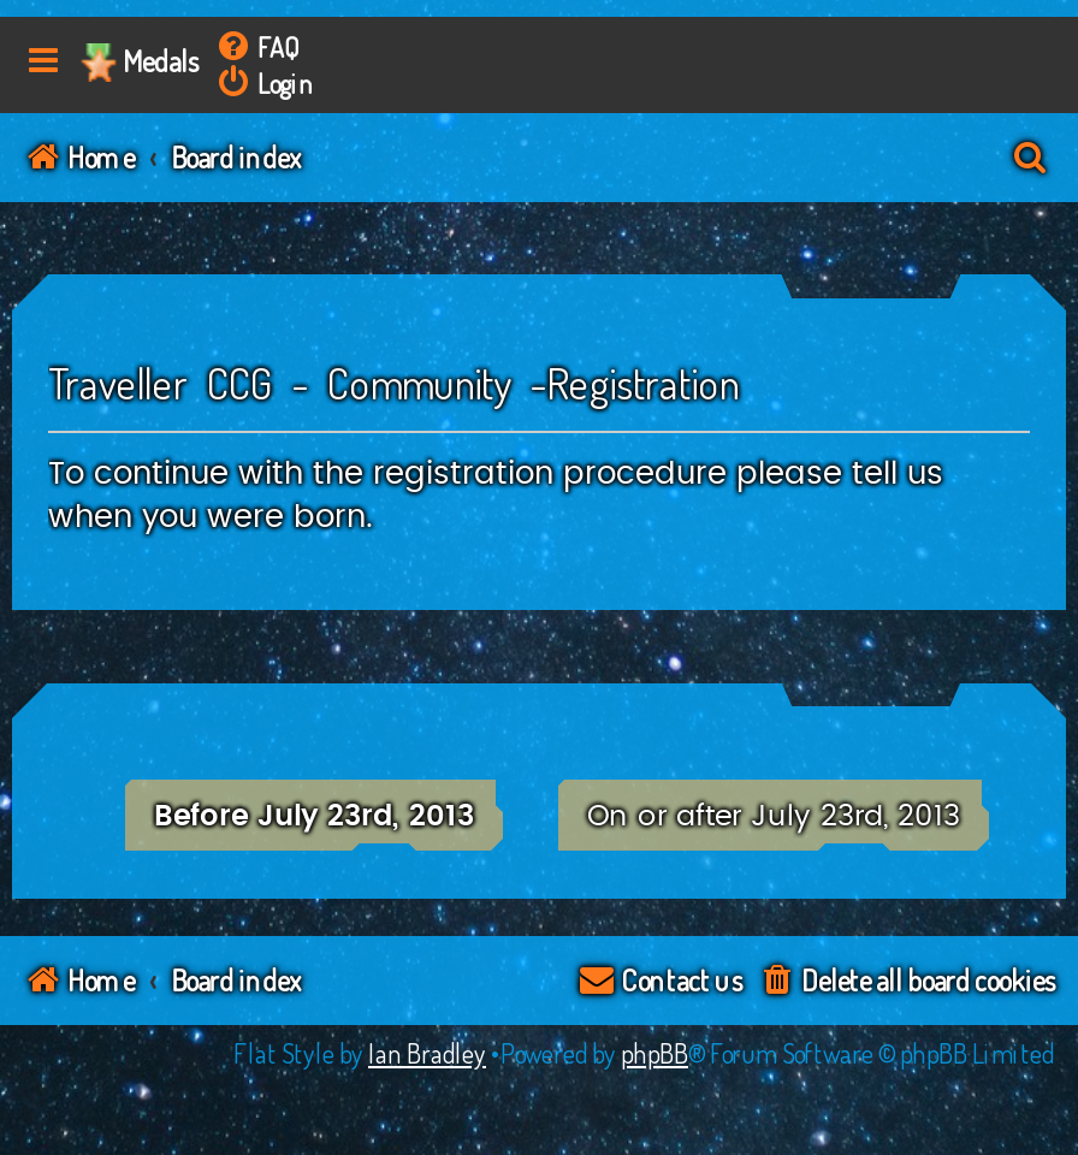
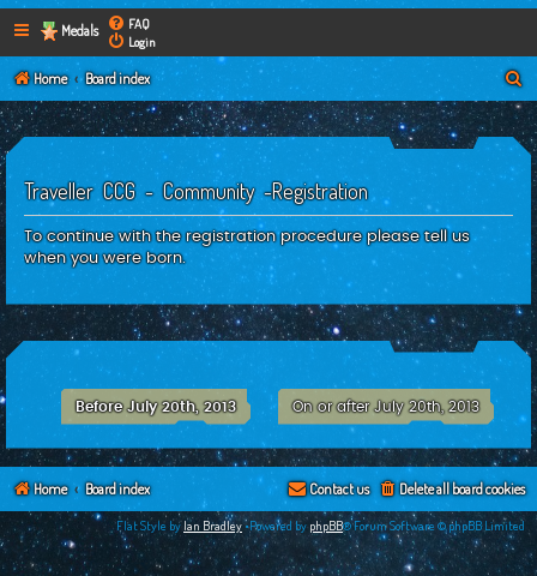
[154,800,474,829] Before July 23rd, 2013 -> [76,399,236,413] Before July 20th, 2013
[587,800,960,829] On or after July 23rd, 2013 -> [292,399,479,413] On or after July 20th, 2013

